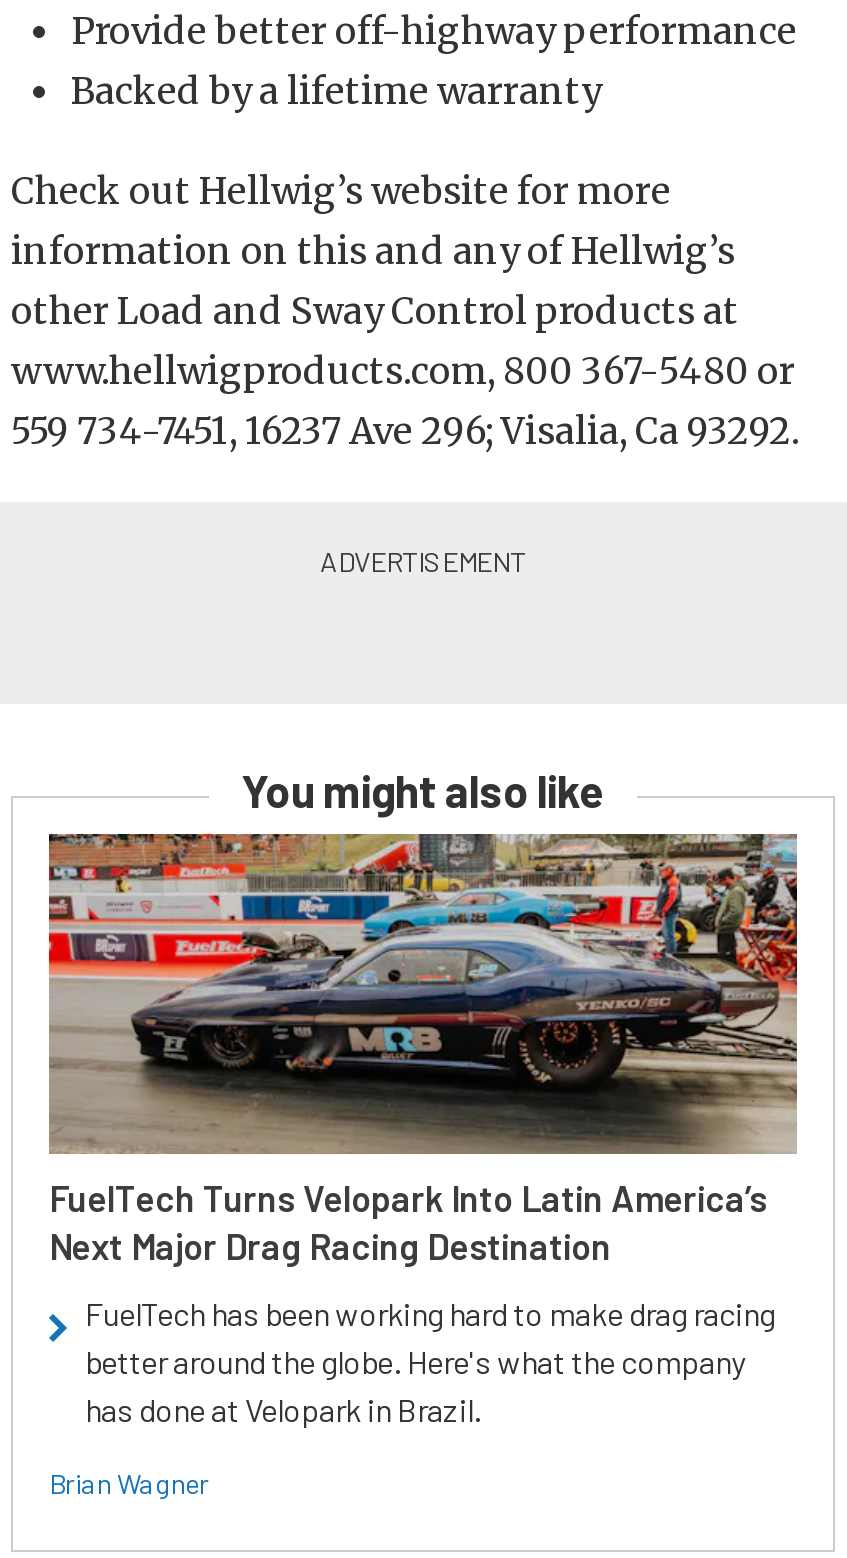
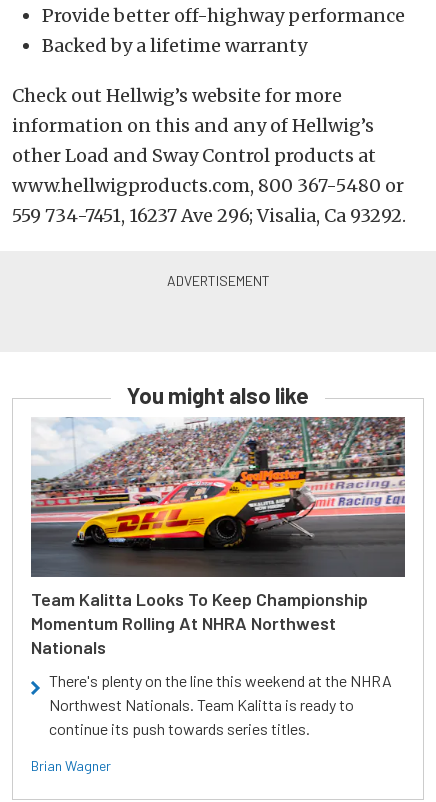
[47,832,797,1268] [image] | FuelTech Turns Velopark Into Latin America’s | Next Major Drag Racing Destination -> [31,417,406,658] [image] | Team Kalitta Looks To Keep Championship | Momentum Rolling At NHRA Northwest | Nationals
[85,1294,775,1428] FuelTech has been working hard to make drag racing | better around the globe. Here's what the company | has done at Velopark in Brazil. -> [49,671,392,738] There's plenty on the line this weekend at the NHRA | Northwest Nationals. Team Kalitta is ready to | continue its push towards series titles.

